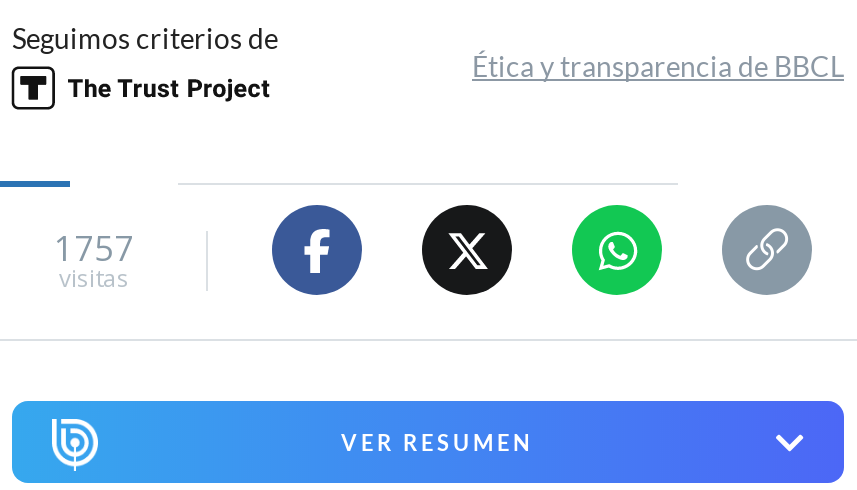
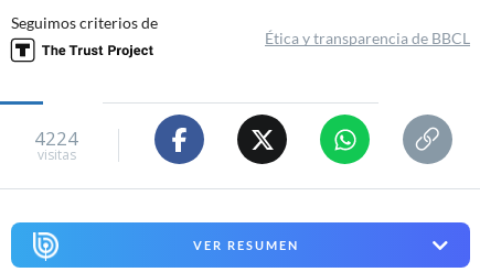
[54,225,134,271] 1757 -> [34,126,78,151] 4224

